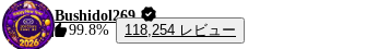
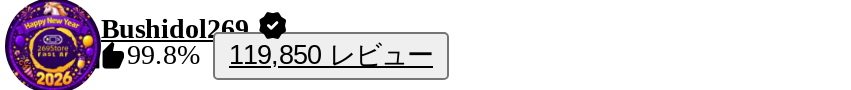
[69,21,236,38] 99.8% 118,254 レビュー -> [127,39,433,70] 99.8% 119,850 レビュー

